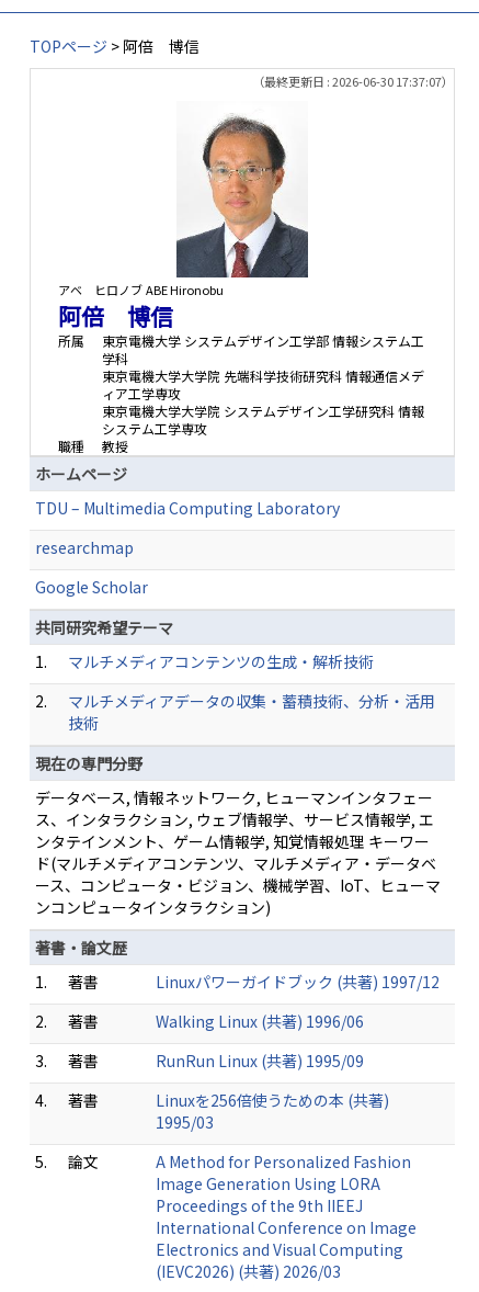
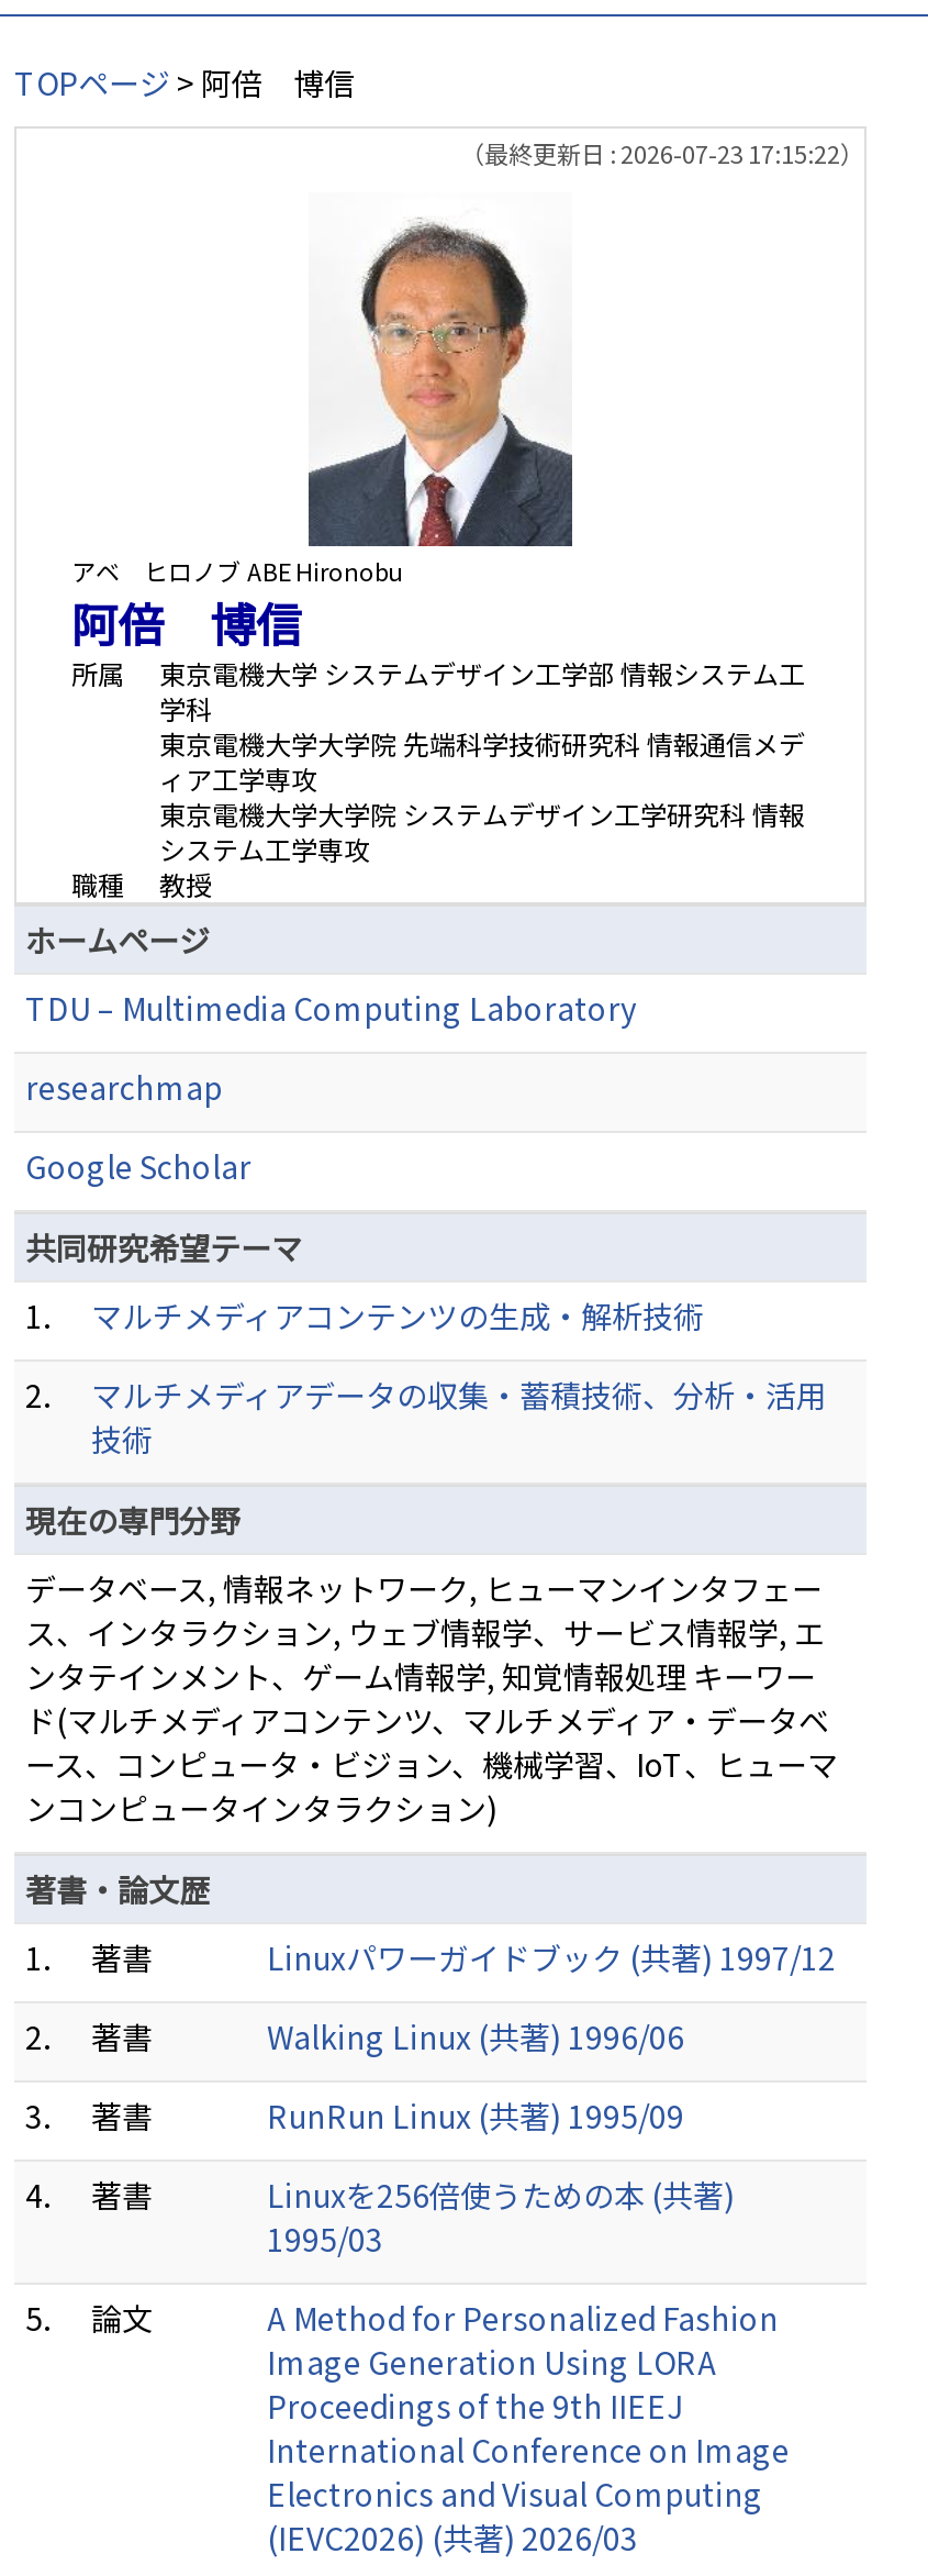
[252,72,454,90] （最終更新日 : 2026-06-30 17:37:07） -> [460,135,864,170] （最終更新日 : 2026-07-23 17:15:22）

